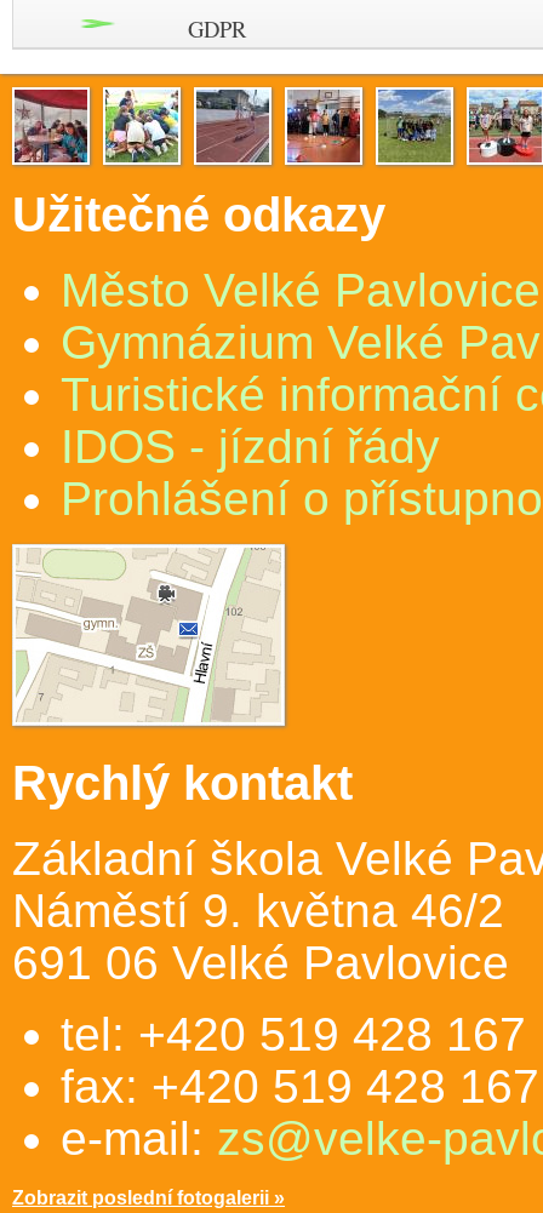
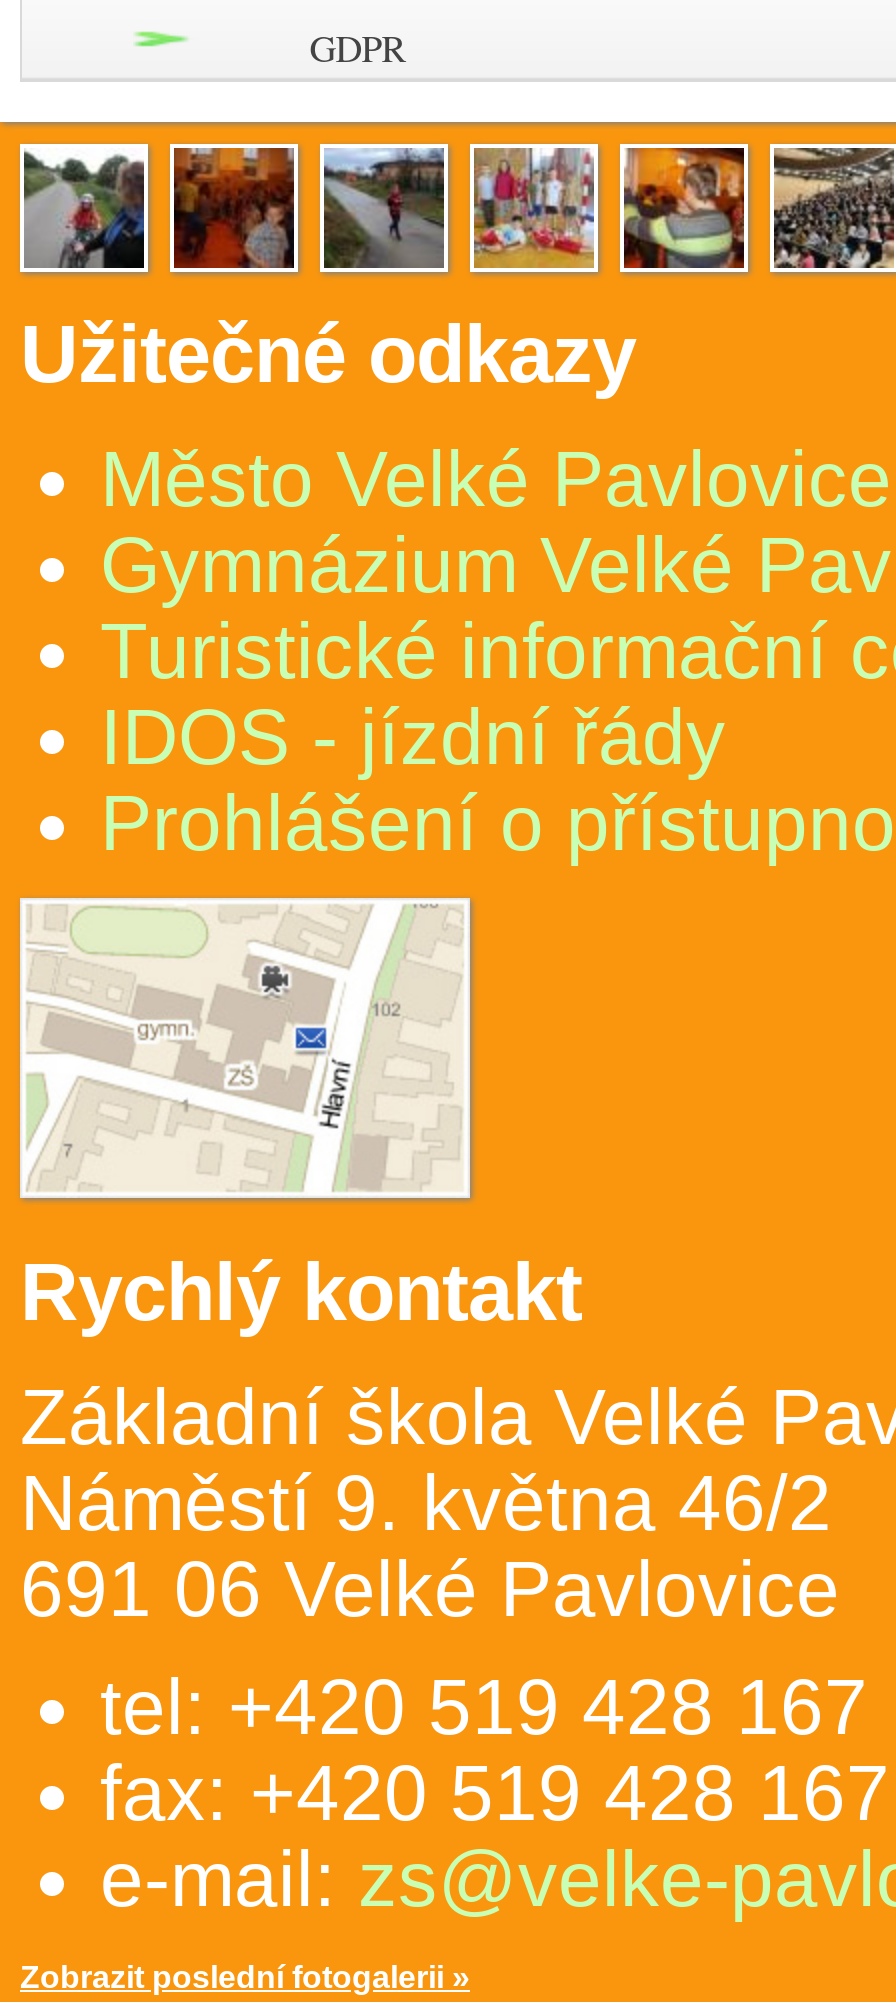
[13,88,88,162] [image] -> [24,146,146,270] [image]
[104,88,179,164] [image] -> [172,146,296,270] [image]
[195,88,270,162] [image] -> [322,146,444,268] [image]
[286,90,361,164] [image] -> [472,148,596,268] [image]
[378,88,452,162] [image] -> [622,146,746,270] [image]
[468,88,539,162] [image] -> [772,146,890,270] [image]

